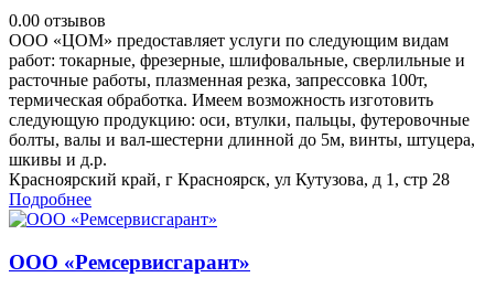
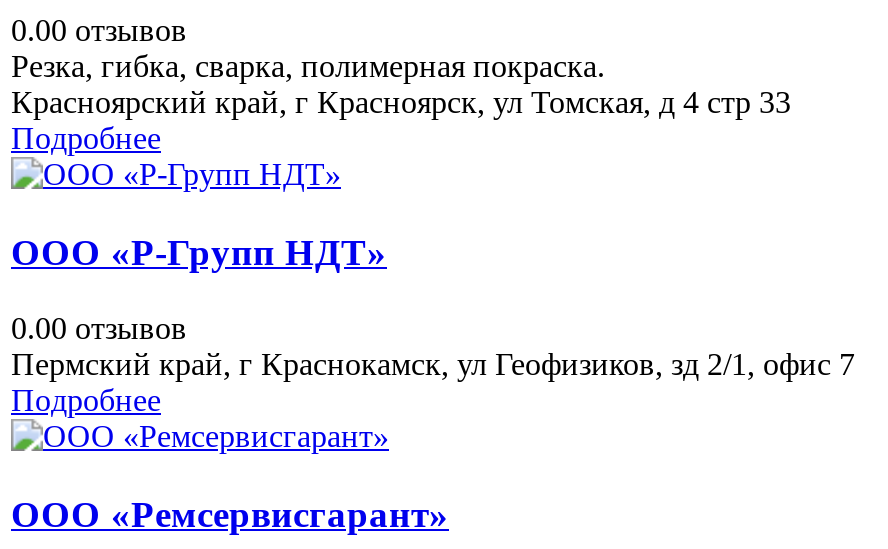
[9,31,475,189] ООО «ЦОМ» предоставляет услуги по следующим видам | работ: токарные, фрезерные, шлифовальные, сверлильные и | расточные работы, плазменная резка, запрессовка 100т, | термическая обработка. Имеем возможность изготовить | следующую продукцию: оси, втулки, пальцы, футеровочные | болты, валы и вал-шестерни длинной до 5м, винты, штуцера, | шкивы и д.р. | Красноярский край, г Красноярск, ул Кутузова, д 1, стр 28 -> [11,49,855,382] Резка, гибка, сварка, полимерная покраска. | Красноярский край, г Красноярск, ул Томская, д 4 стр 33 | Подробнее | ООО «Р-Групп НДТ» | 0.00 отзывов | Пермский край, г Краснокамск, ул Геофизиков, зд 2/1, офис 7

